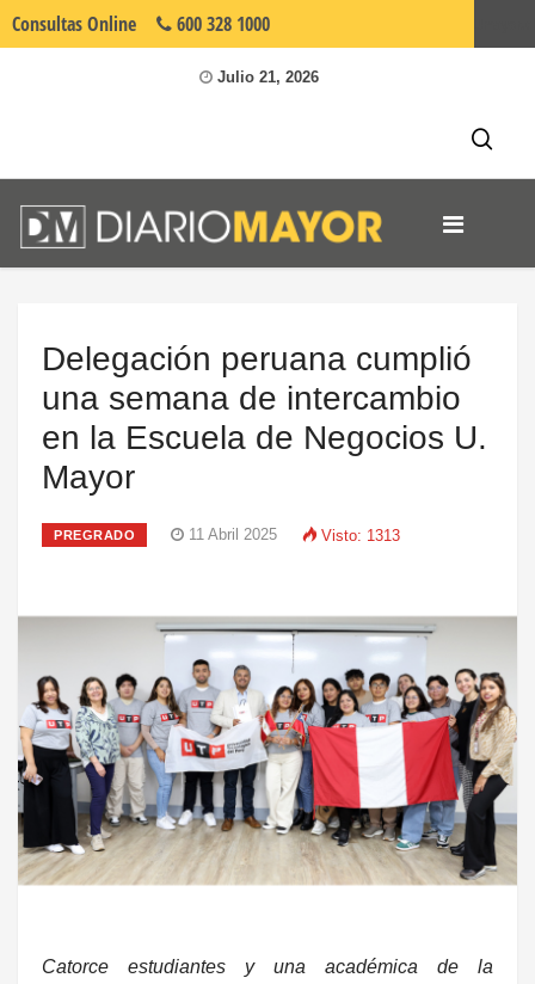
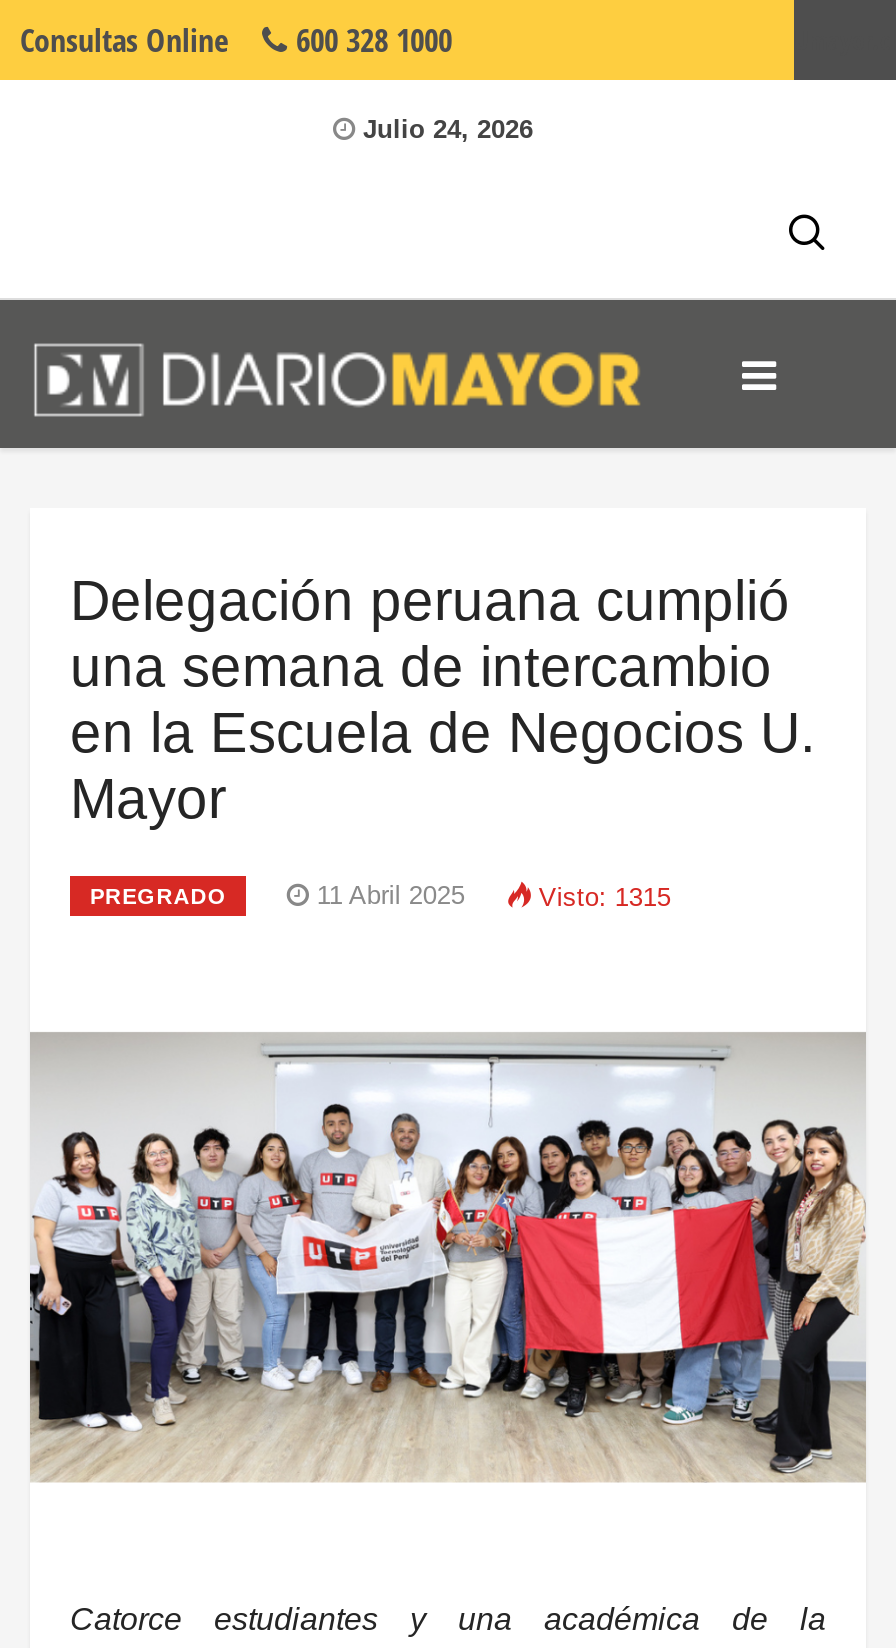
[212,68,318,86] Julio 21, 2026 -> [355,114,533,144] Julio 24, 2026
[322,527,401,545] Visto: 1313 -> [539,882,671,912] Visto: 1315

